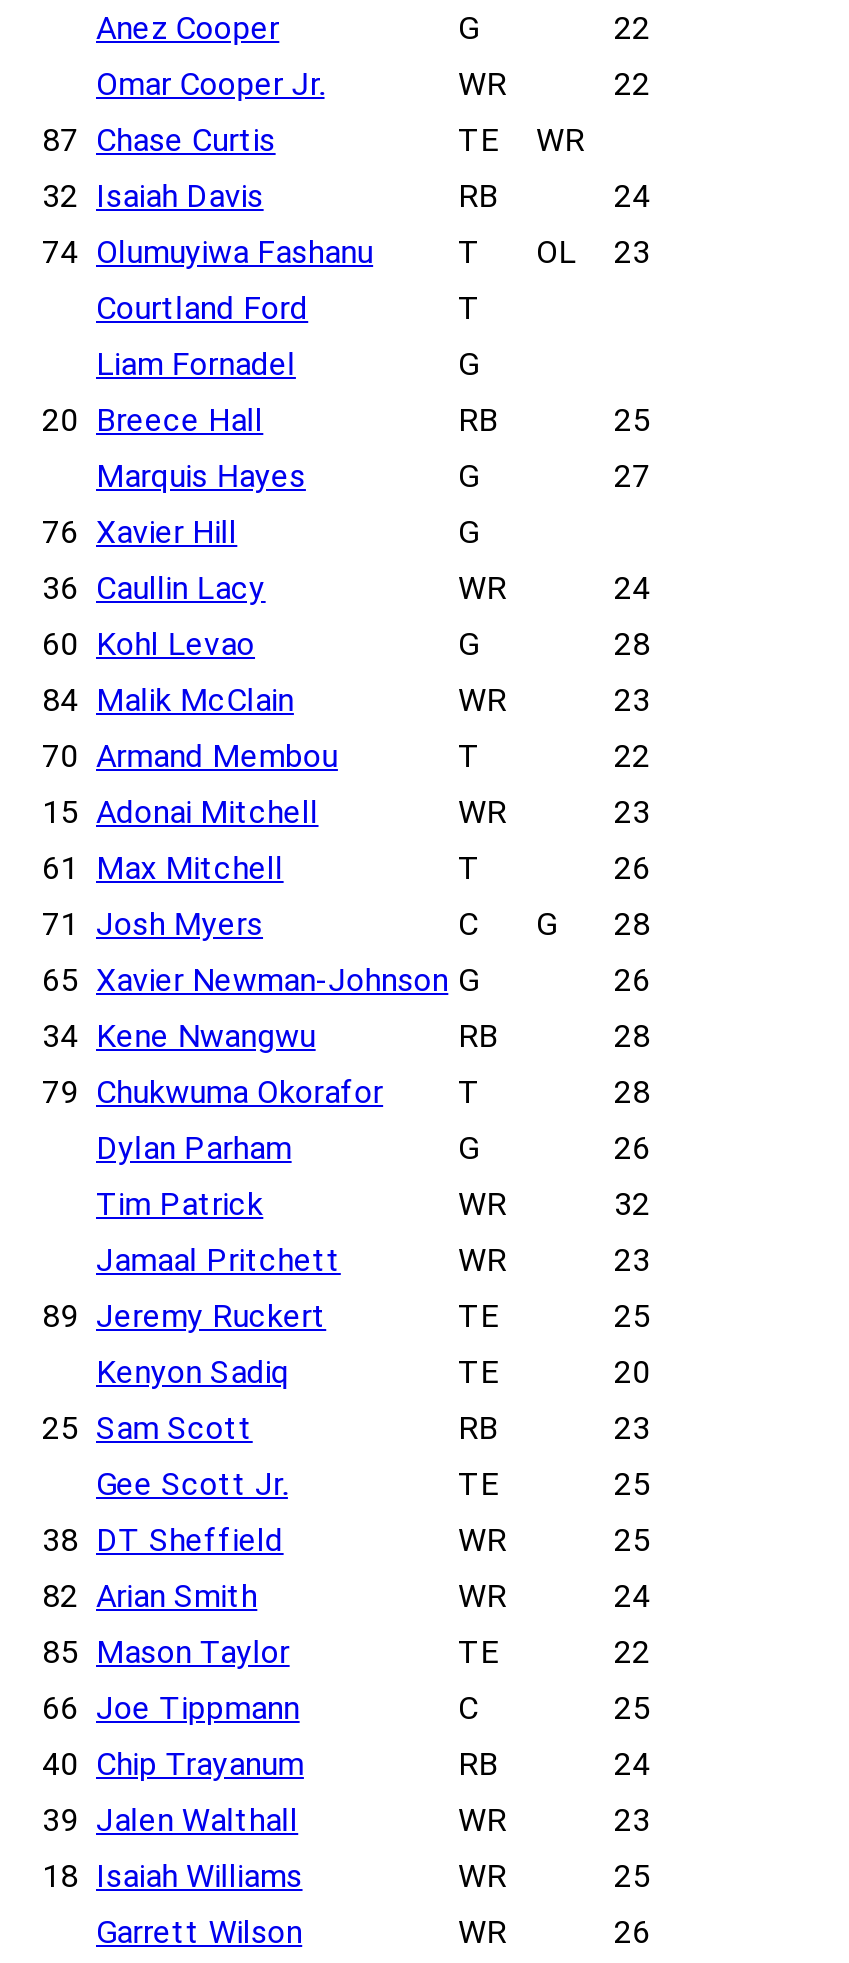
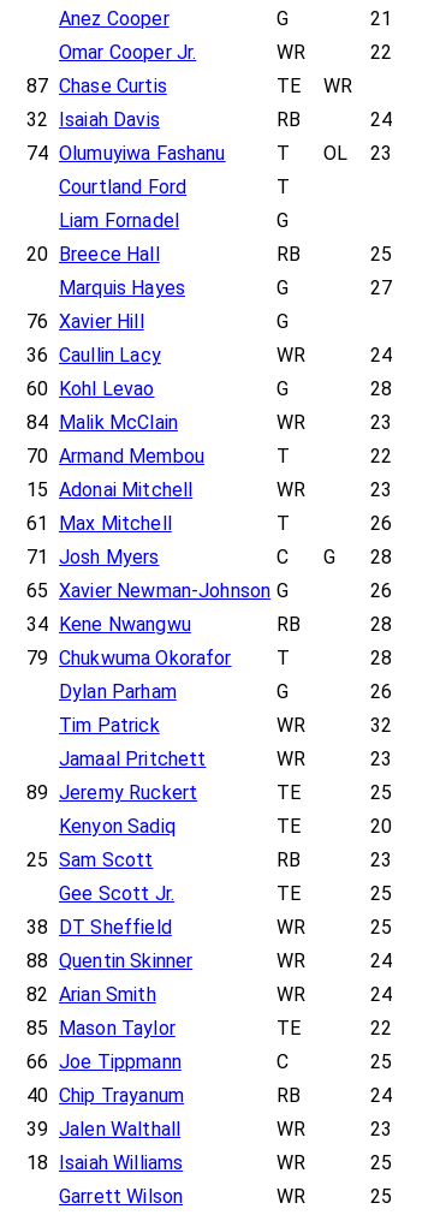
[614,9,651,47] 22 -> [370,7,392,30] 21
none -> [26,950,392,972] 88 Quentin Skinner | WR | 24
[614,1913,651,1951] 26 -> [370,1185,392,1208] 25

